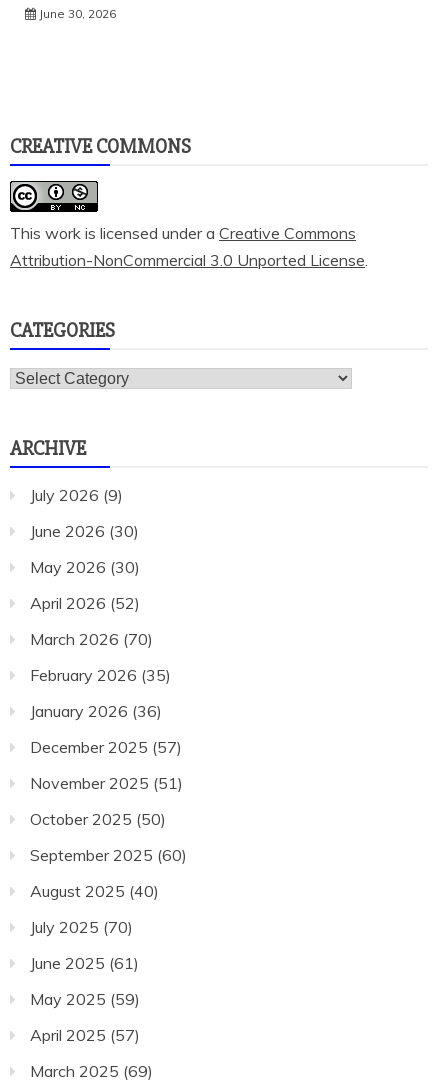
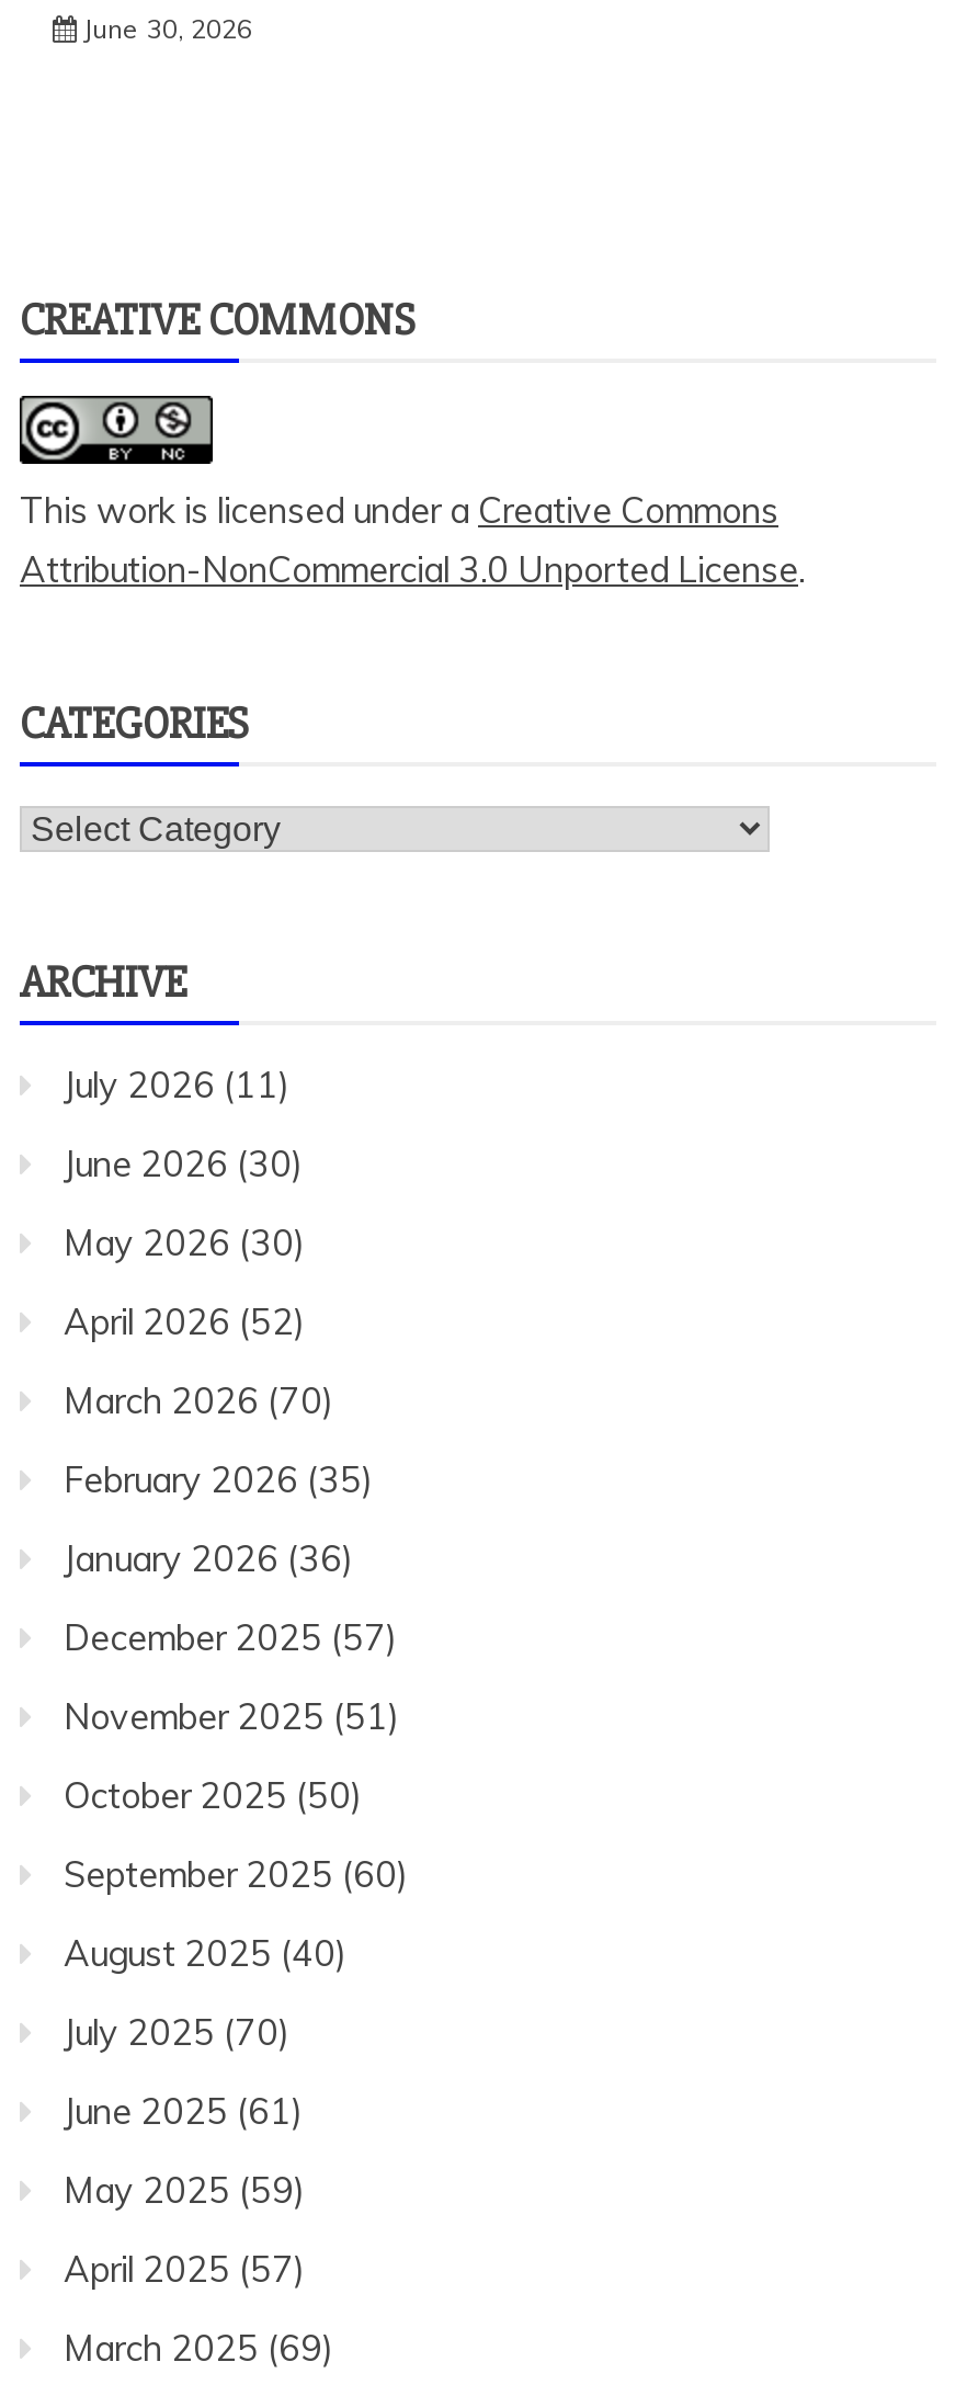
[30,485,123,505] July 2026 (9) -> [64,1063,289,1107] July 2026 (11)

